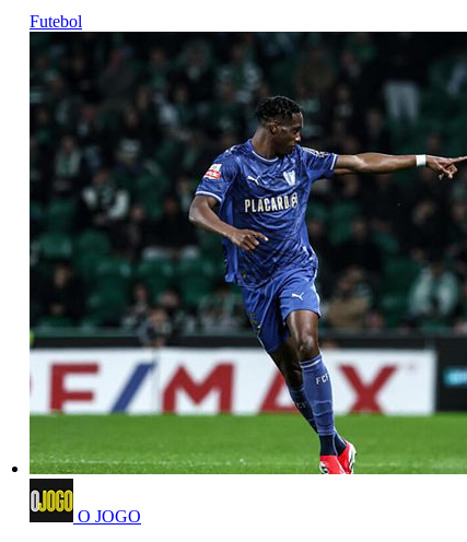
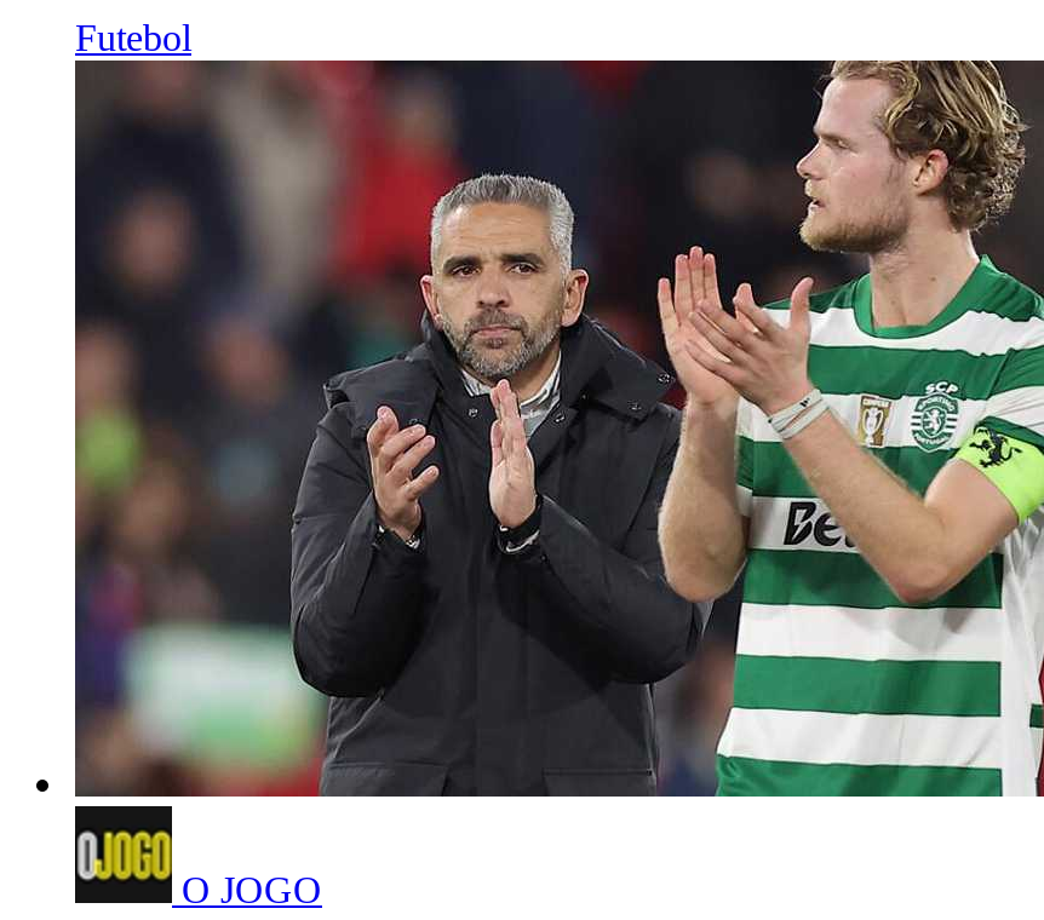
[28,31,464,475] [image] -> [73,58,1037,799] [image]

